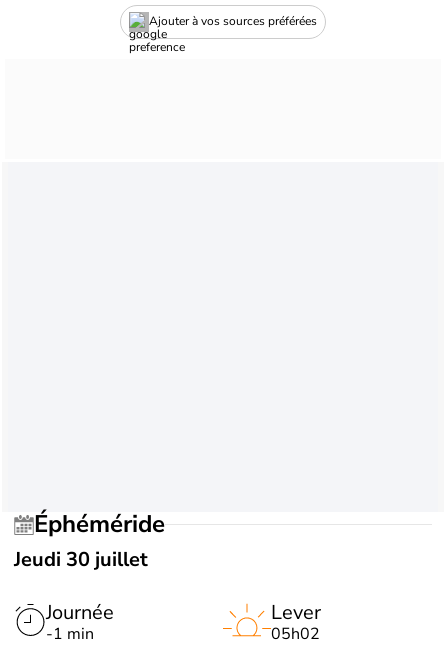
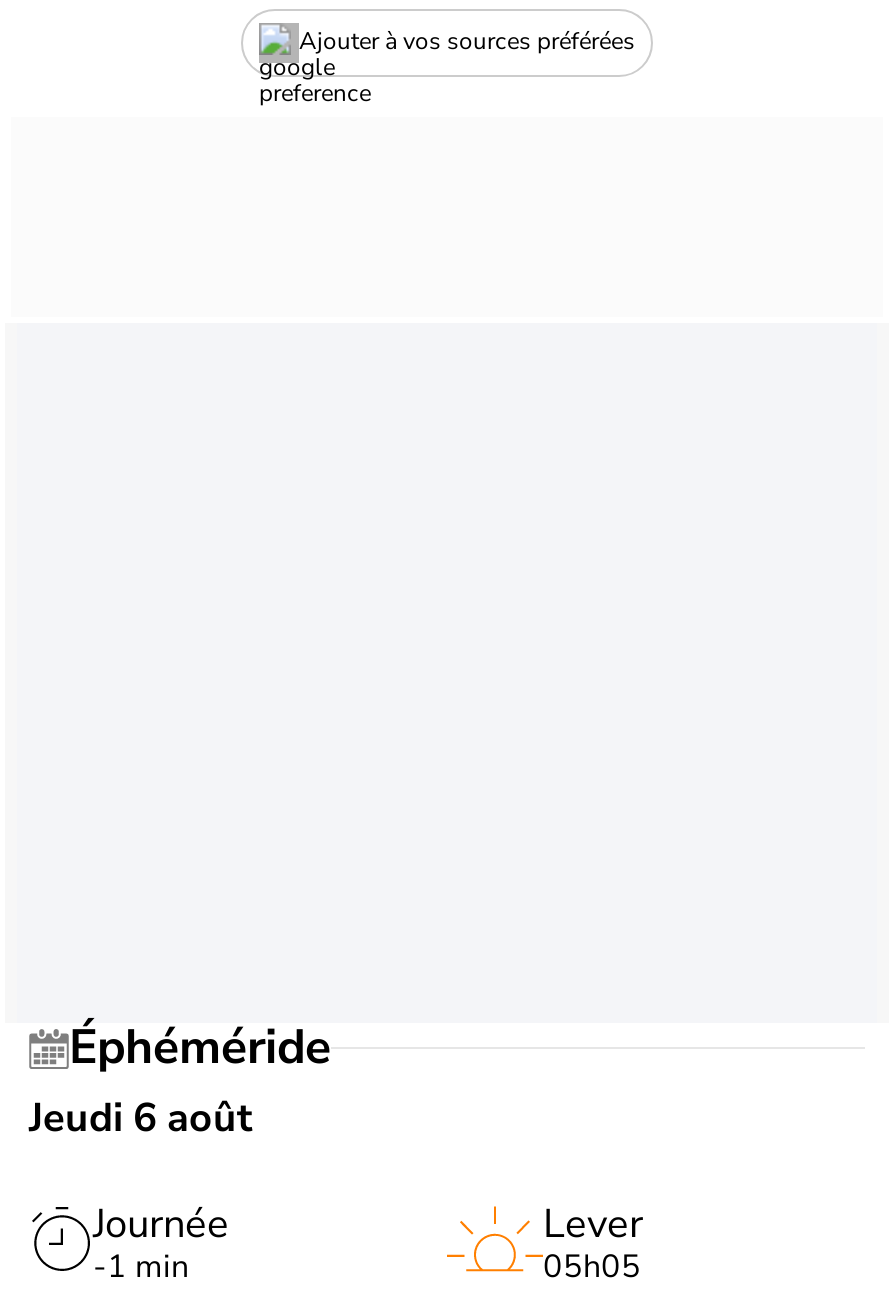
[14,546,148,573] Jeudi 30 juillet -> [29,1091,253,1145] Jeudi 6 août
[271,623,320,645] 05h02 -> [543,1245,641,1289] 05h05

